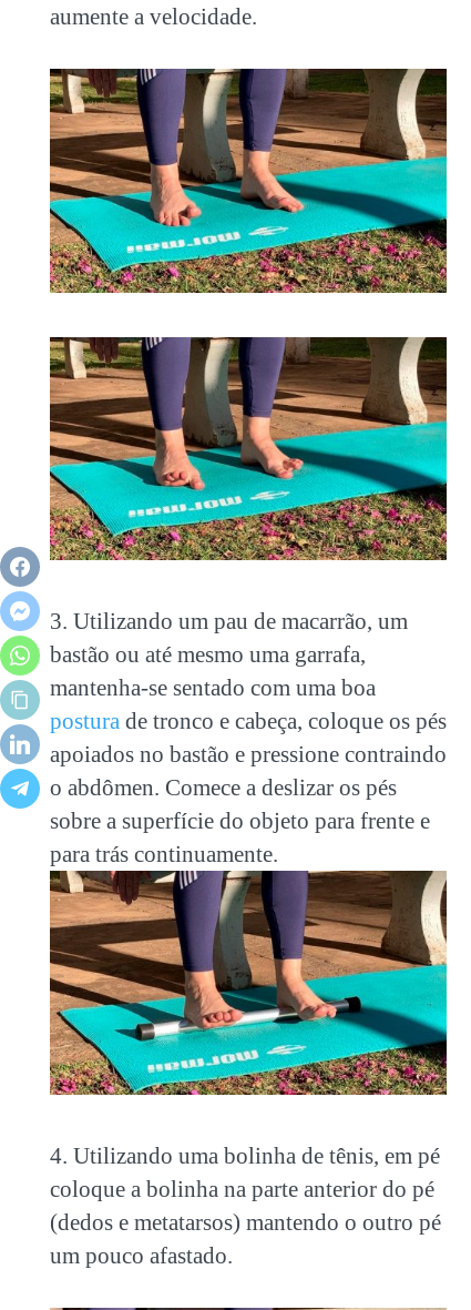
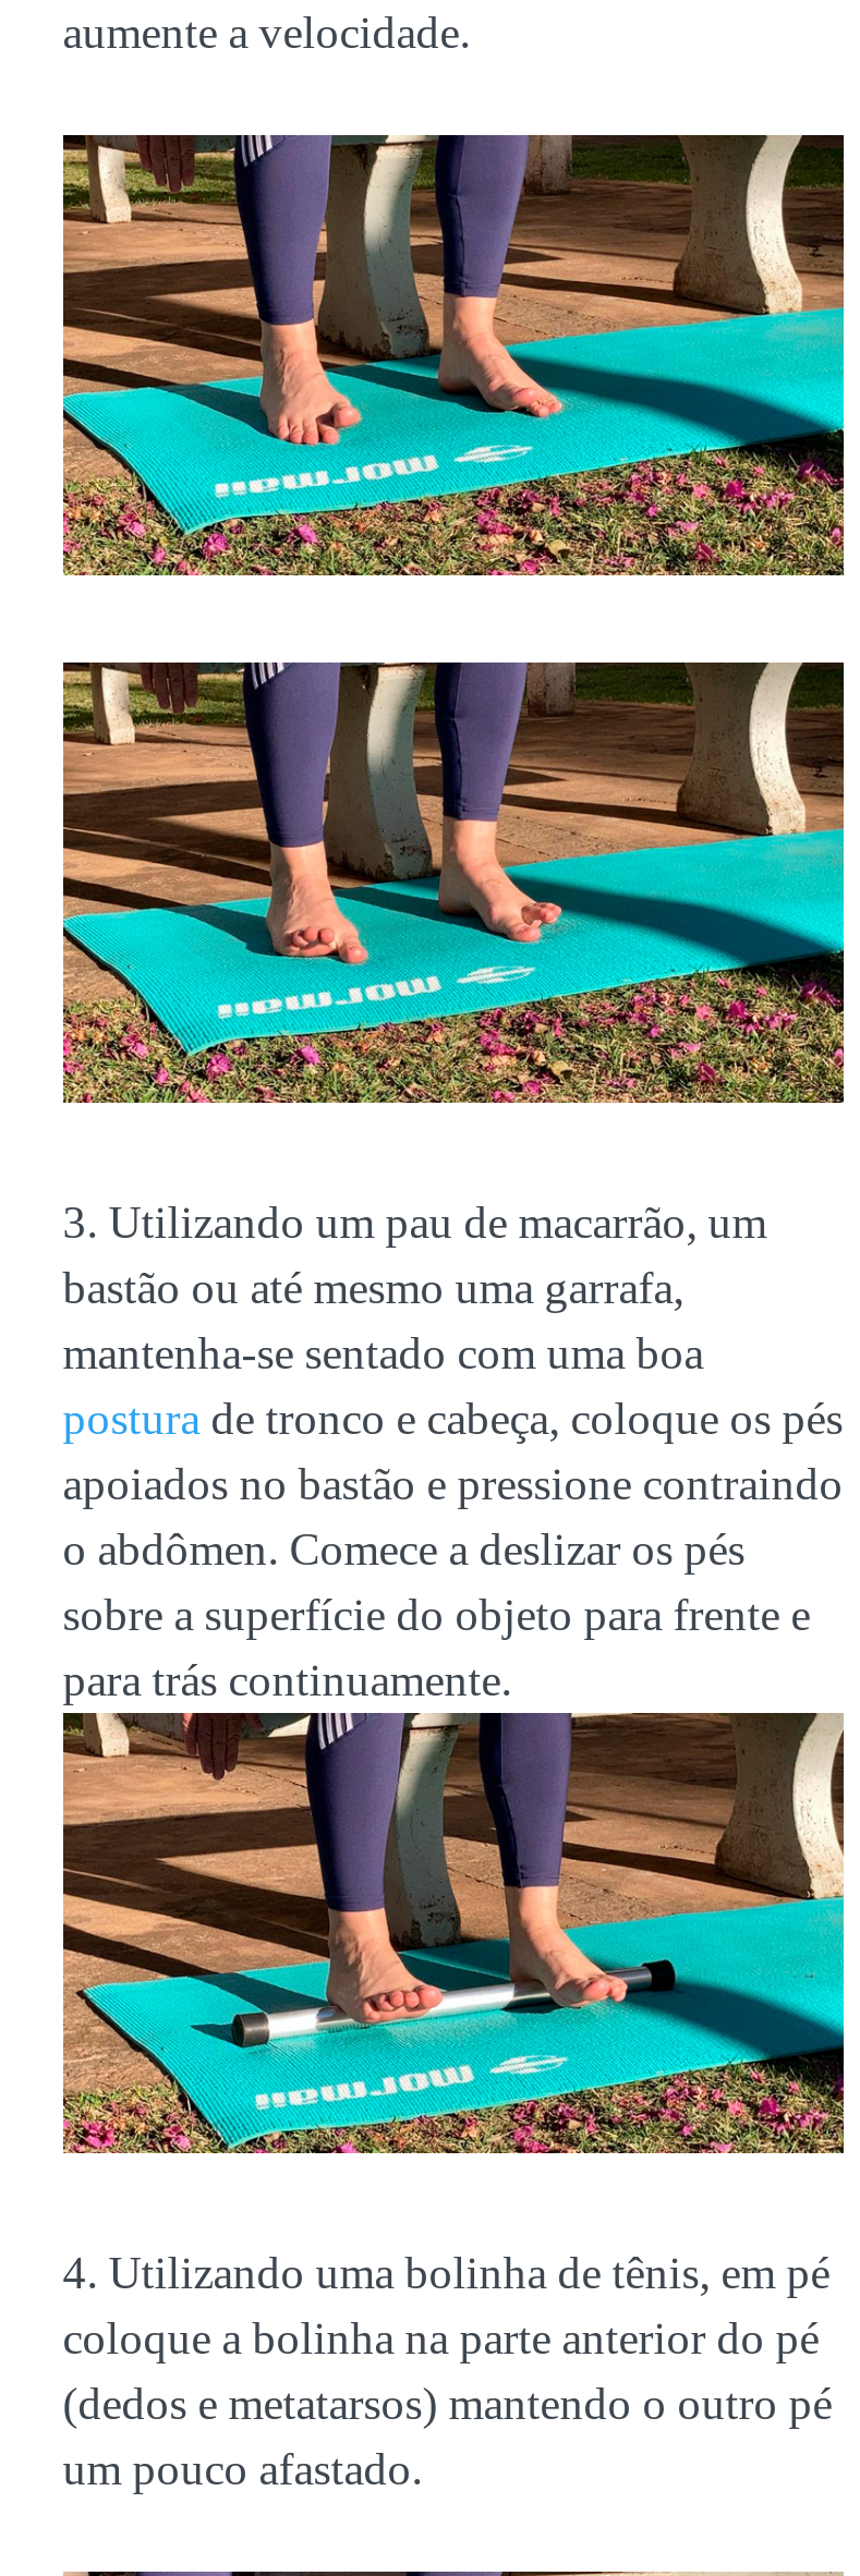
[3,546,41,810] [image] -> none

